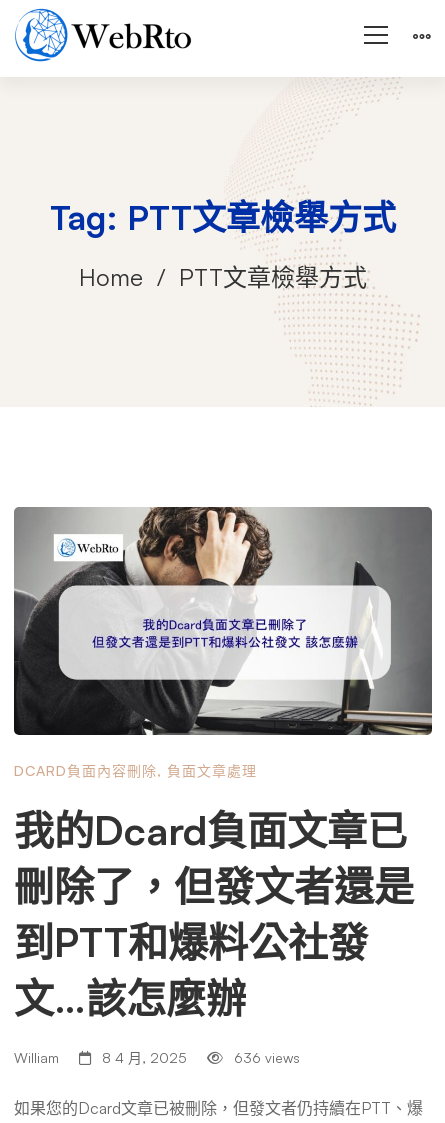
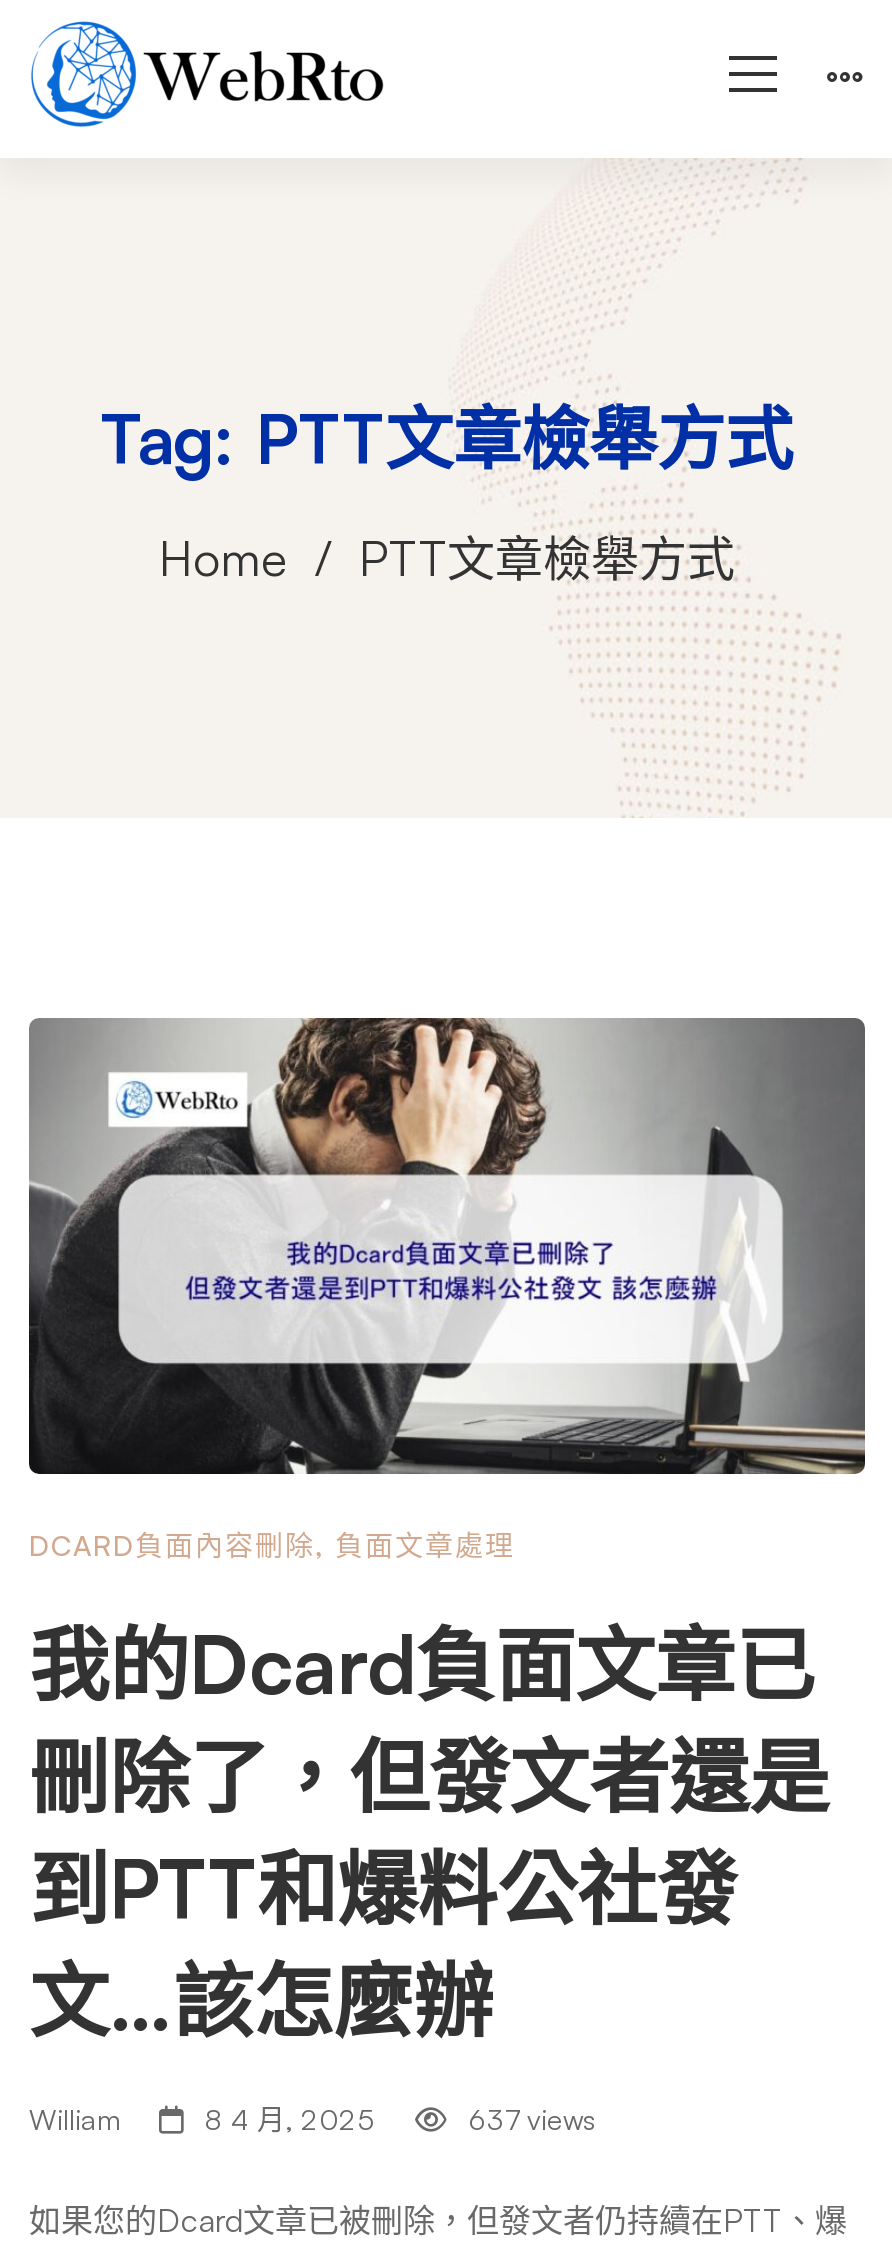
[230,1049,300,1066] 636 views -> [461,2102,597,2136] 637 views

